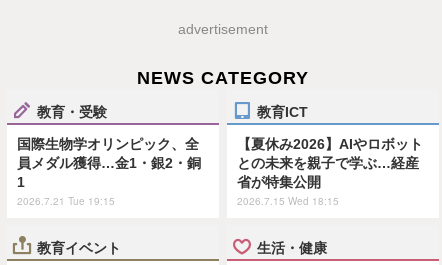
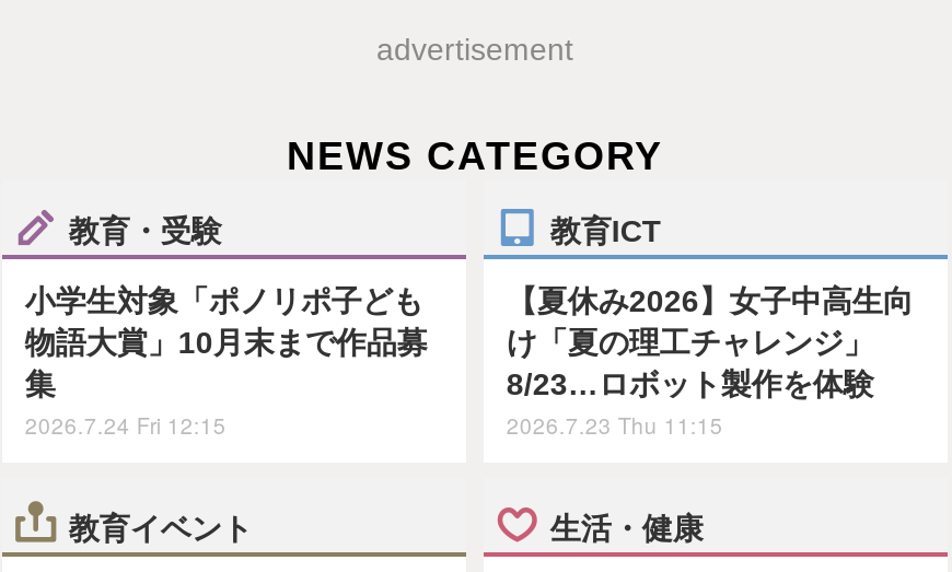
[17,136,201,208] 国際生物学オリンピック、全 | 員メダル獲得…金1・銀2・銅 | 1 | 2026.7.21 Tue 19:15 -> [25,284,428,441] 小学生対象「ポノリポ子ども | 物語大賞」10月末まで作品募 | 集 | 2026.7.24 Fri 12:15
[237,136,423,208] 【夏休み2026】AIやロボット | との未来を親子で学ぶ…経産 | 省が特集公開 | 2026.7.15 Wed 18:15 -> [506,284,913,441] 【夏休み2026】女子中高生向 | け「夏の理工チャレンジ」 | 8/23…ロボット製作を体験 | 2026.7.23 Thu 11:15

